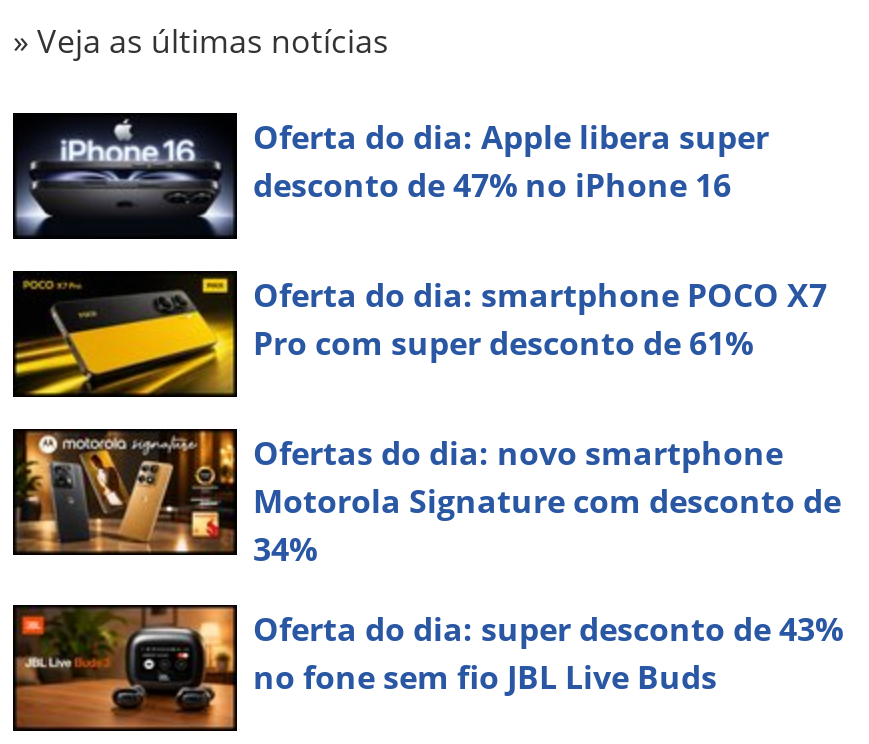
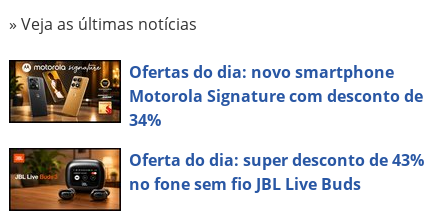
[13,113,827,364] [image] | Oferta do dia: Apple libera super | desconto de 47% no iPhone 16 | Oferta do dia: smartphone POCO X7 | Pro com super desconto de 61% -> none
[11,269,237,399] [image] -> none

